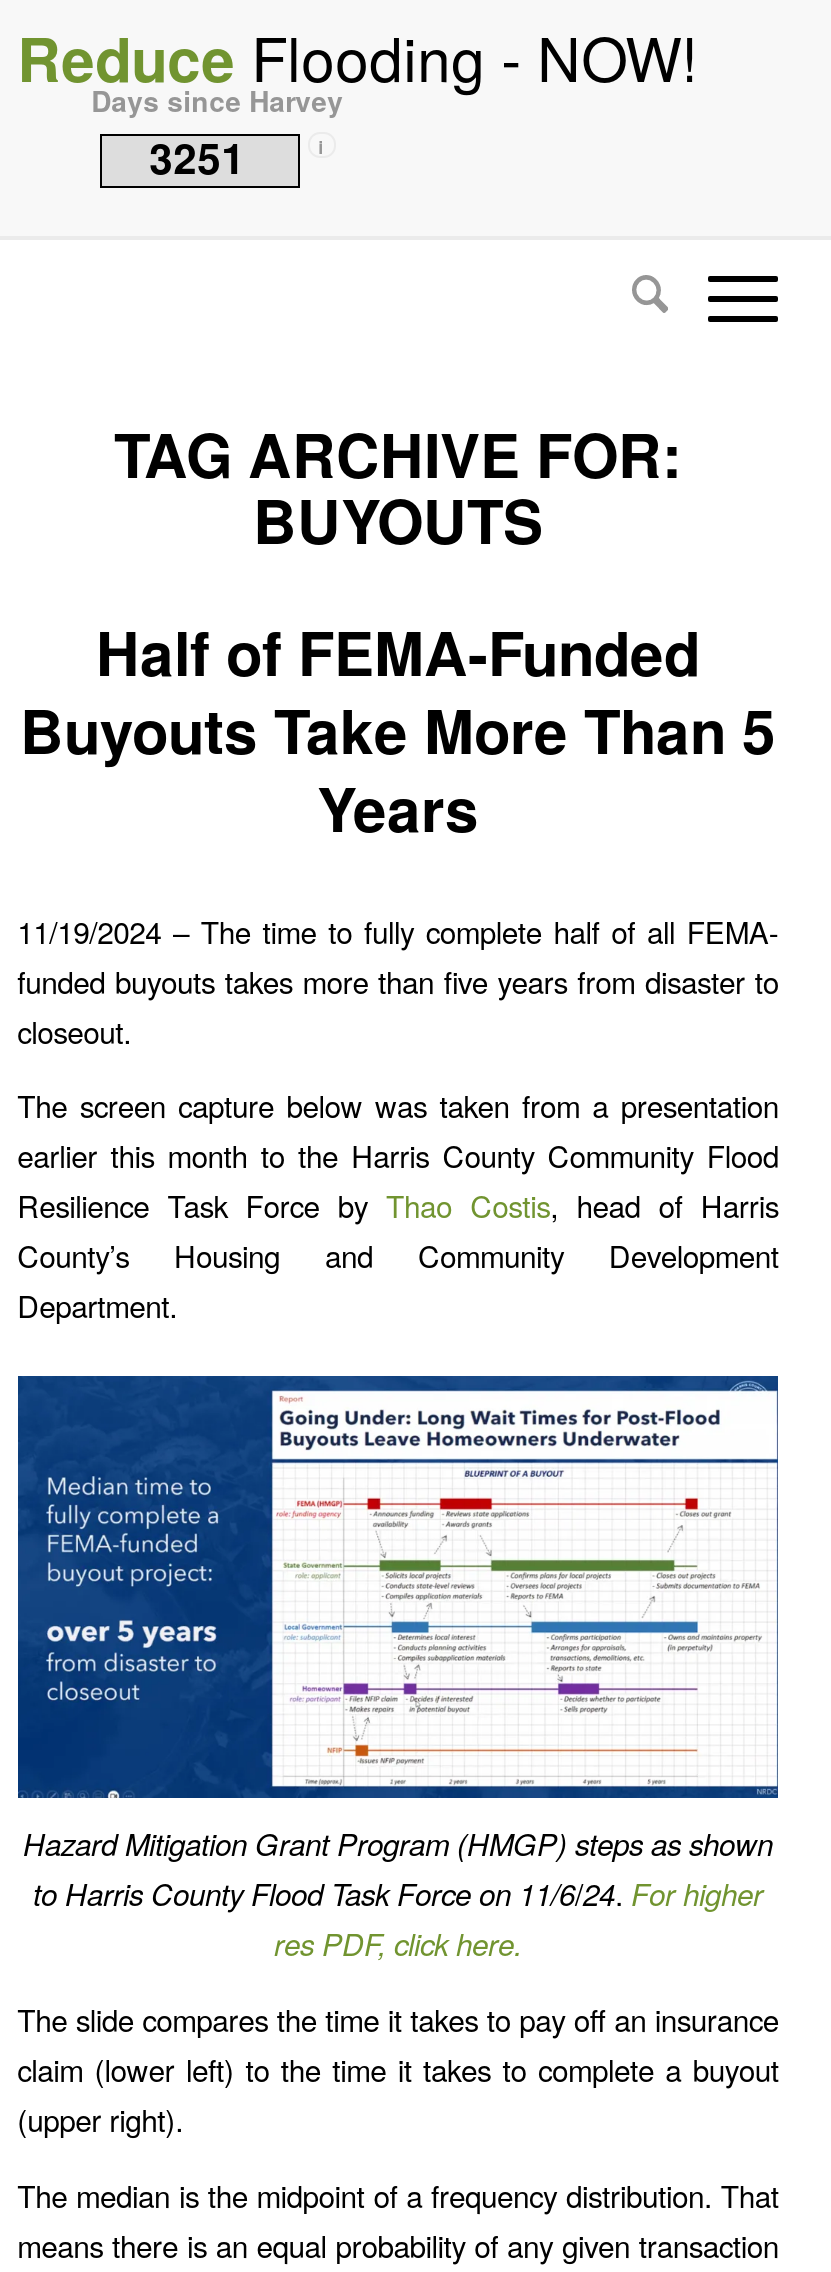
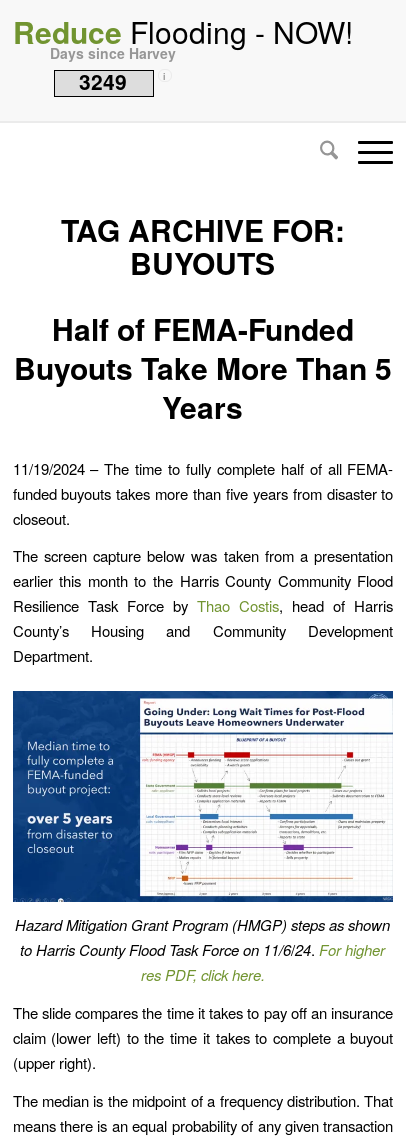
[149,126,245,186] 3251 -> [79,66,127,96] 3249

